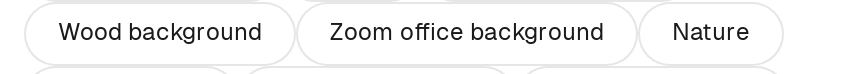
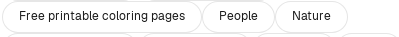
[58,17,604,49] Wood background | Zoom office background -> [19,8,258,24] Free printable coloring pages | People

